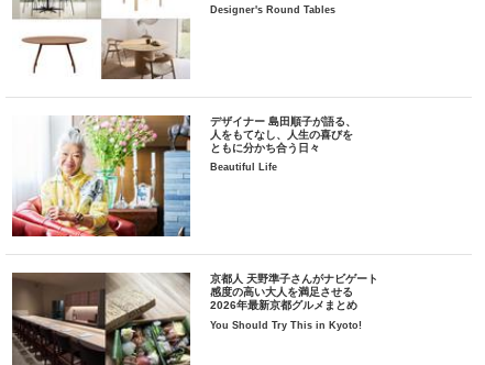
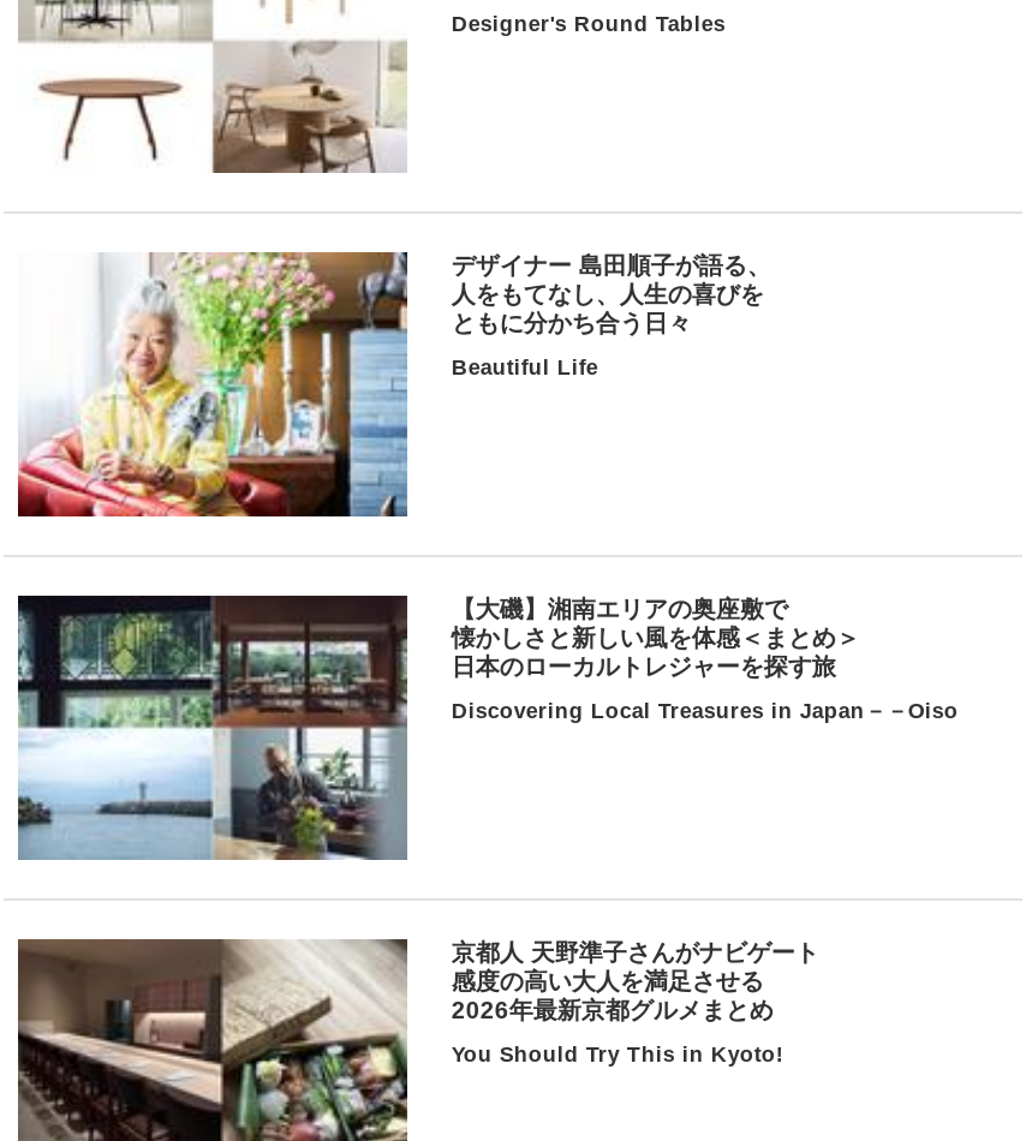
none -> [16,593,958,862] [image] | 【大磯】湘南エリアの奥座敷で | 懐かしさと新しい風を体感＜まとめ＞ | 日本のローカルトレジャーを探す旅 | Discovering Local Treasures in Japan－－Oiso

